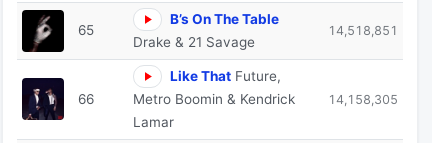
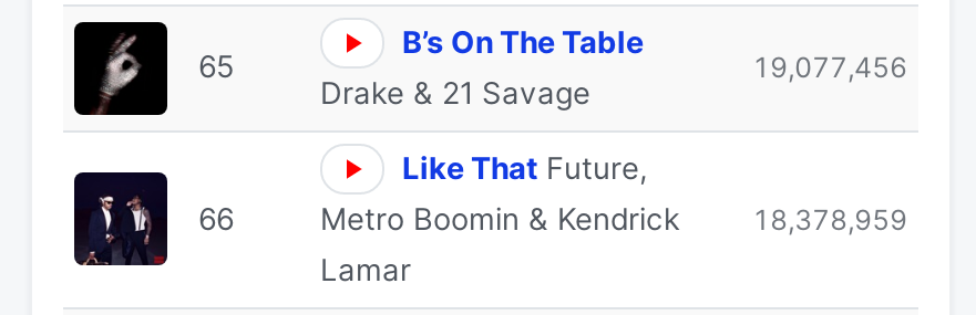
[328,23,398,38] 14,518,851 -> [752,51,907,84] 19,077,456
[328,92,398,107] 14,158,305 -> [752,204,907,237] 18,378,959

